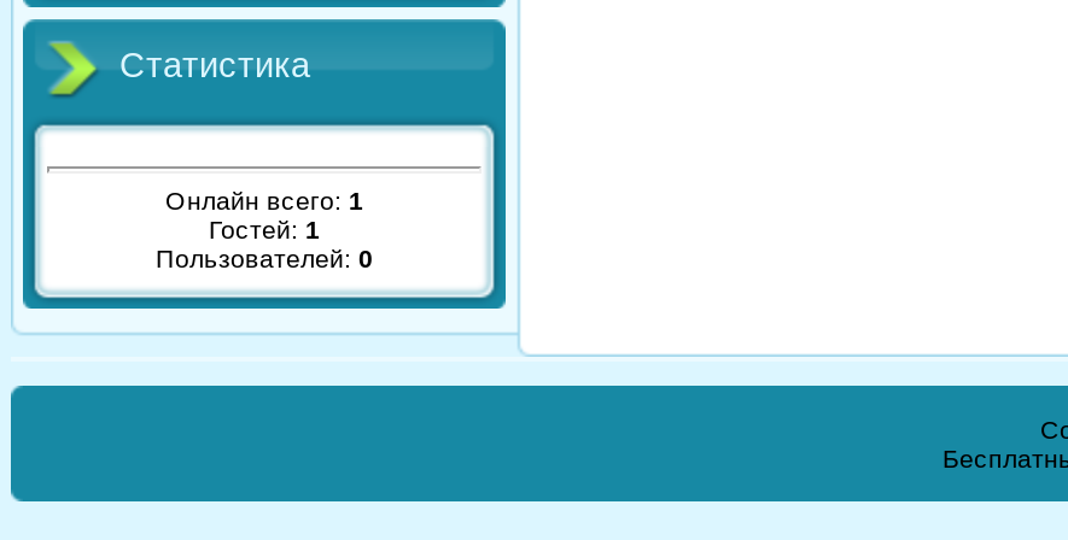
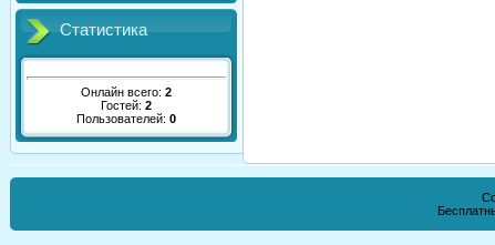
[165,186,363,215] Онлайн всего: 1 -> [81,85,172,99] Онлайн всего: 2
[209,215,320,243] Гостей: 1 -> [101,99,152,112] Гостей: 2

